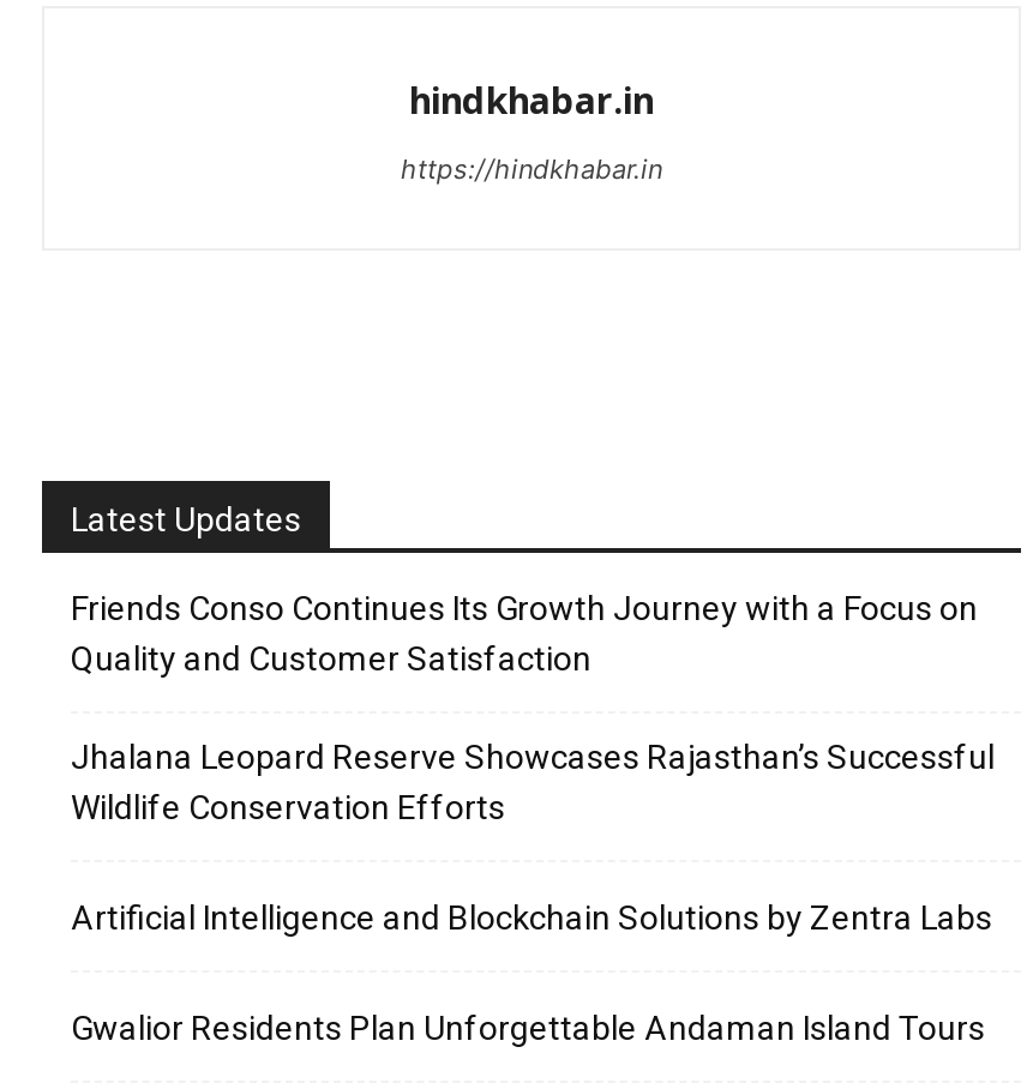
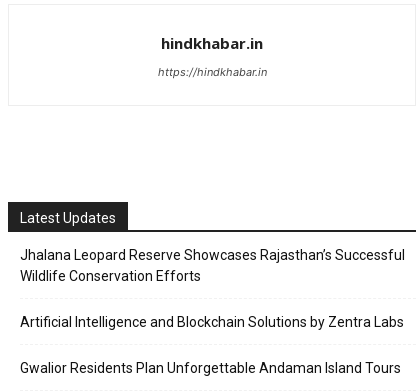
[71,588,978,677] Friends Conso Continues Its Growth Journey with a Focus on | Quality and Customer Satisfaction -> none

